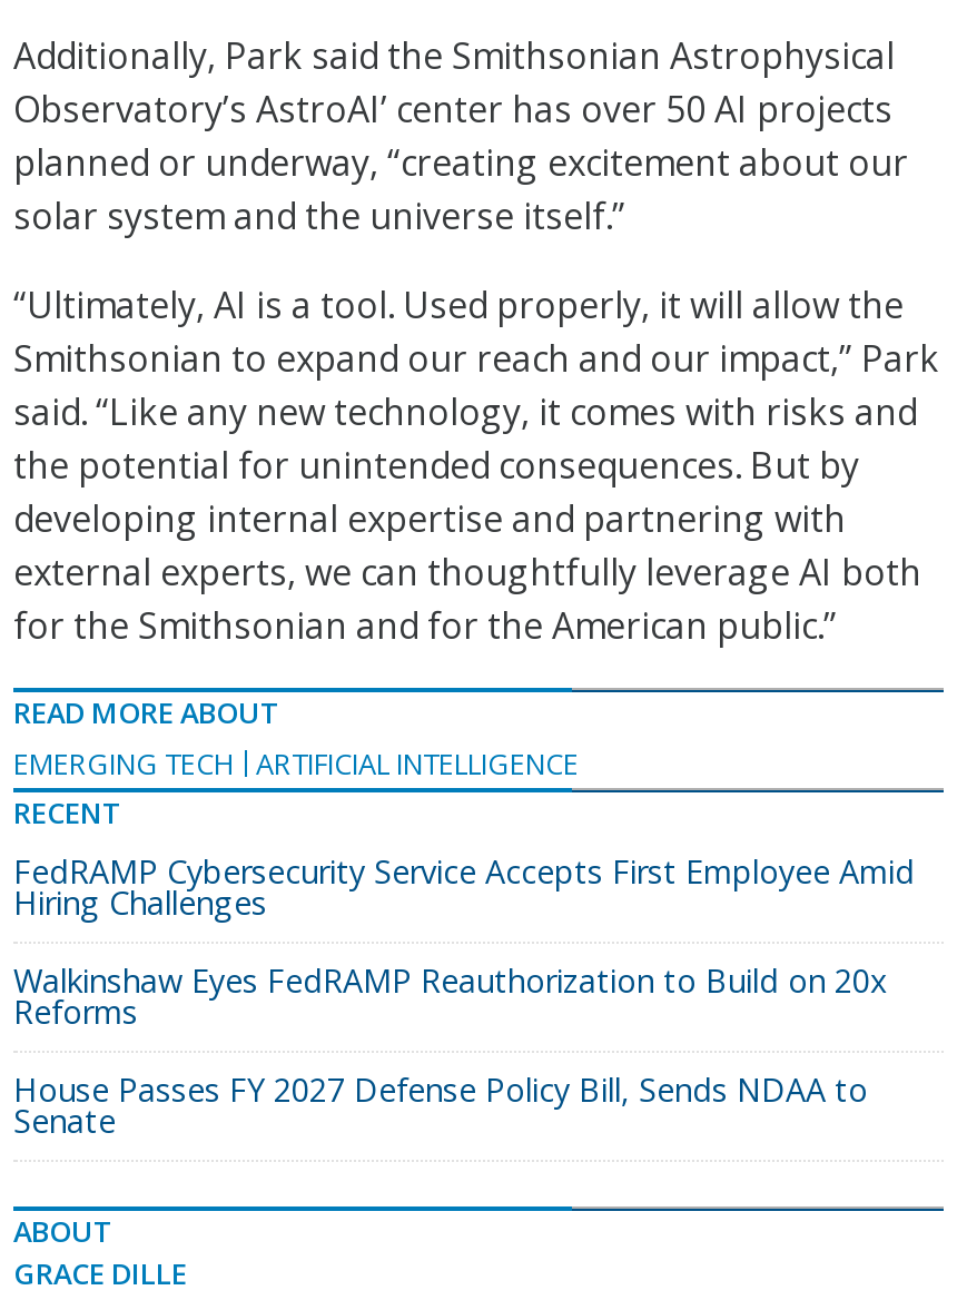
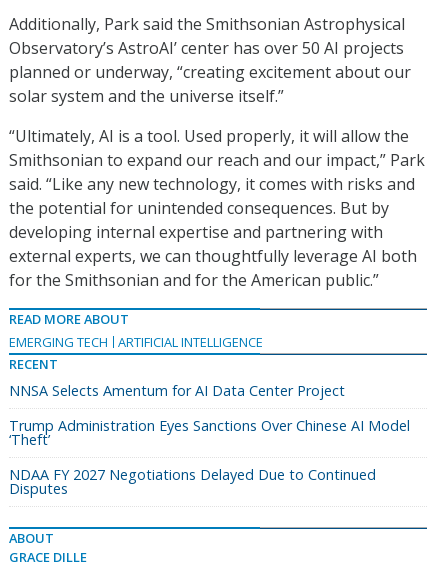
[13,851,915,924] FedRAMP Cybersecurity Service Accepts First Employee Amid | Hiring Challenges -> [9,381,345,400] NNSA Selects Amentum for AI Data Center Project
[13,960,888,1033] Walkinshaw Eyes FedRAMP Reauthorization to Build on 20x | Reforms -> [9,416,410,449] Trump Administration Eyes Sanctions Over Chinese AI Model | ‘Theft’
[13,1069,868,1142] House Passes FY 2027 Defense Policy Bill, Sends NDAA to | Senate -> [9,465,376,498] NDAA FY 2027 Negotiations Delayed Due to Continued | Disputes

